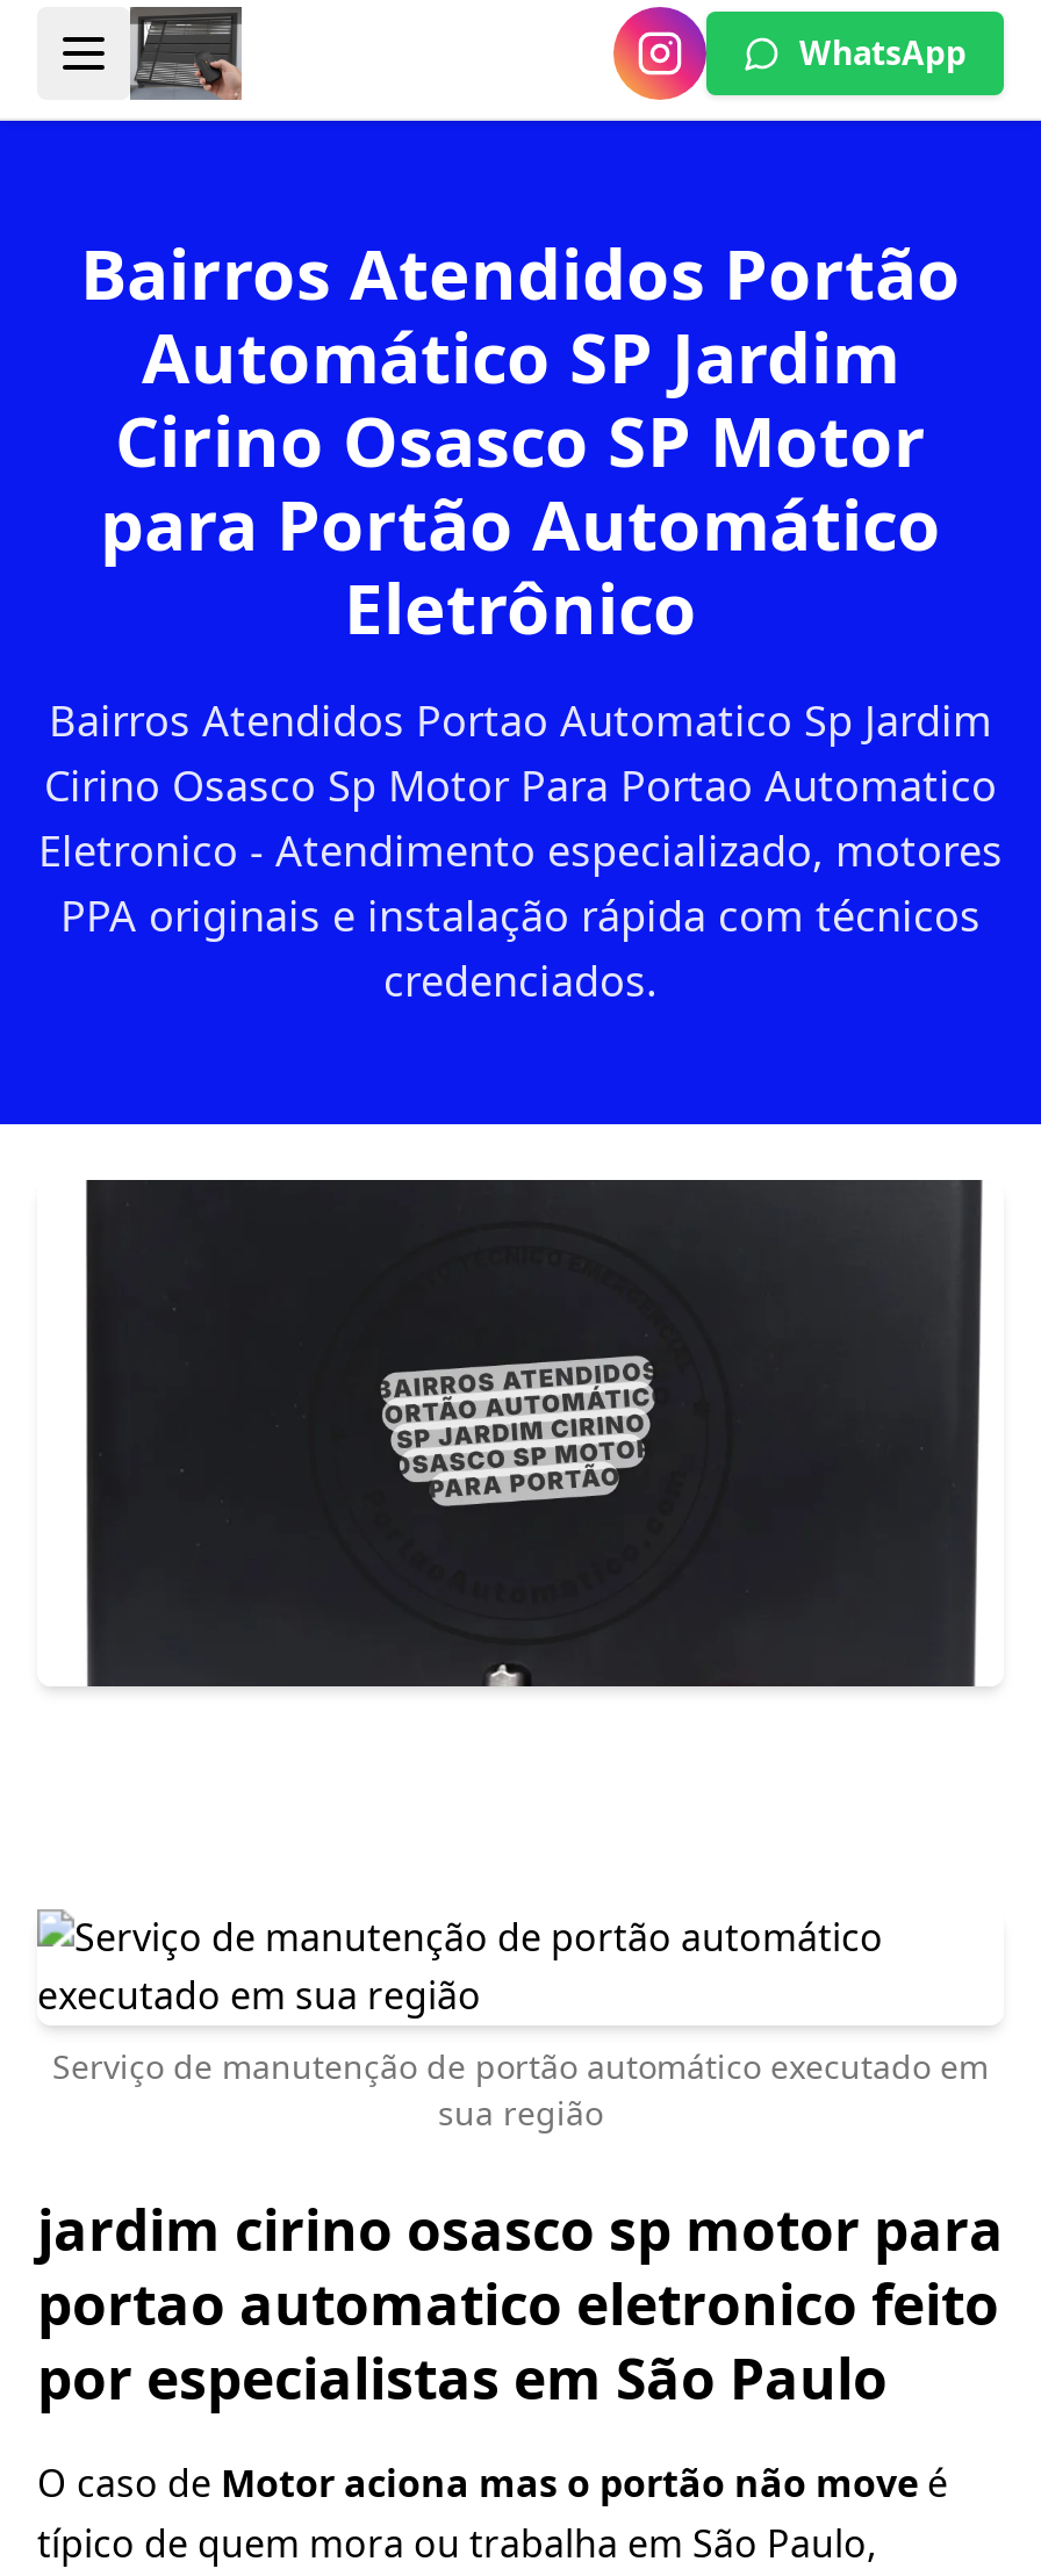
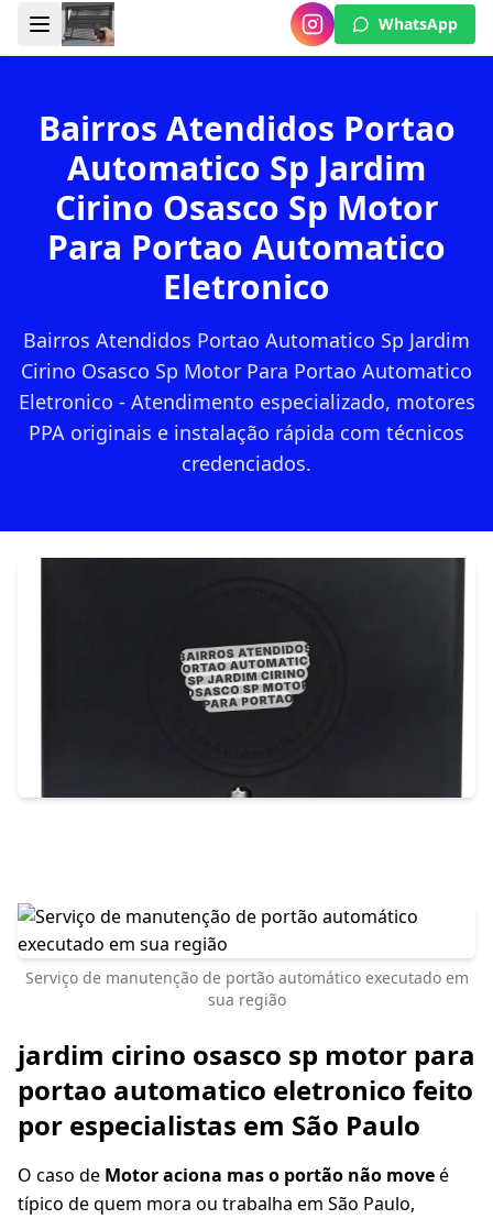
[80,225,961,655] Bairros Atendidos Portão | Automático SP Jardim | Cirino Osasco SP Motor | para Portão Automático | Eletrônico -> [38,106,455,309] Bairros Atendidos Portao | Automatico Sp Jardim | Cirino Osasco Sp Motor | Para Portao Automatico | Eletronico

